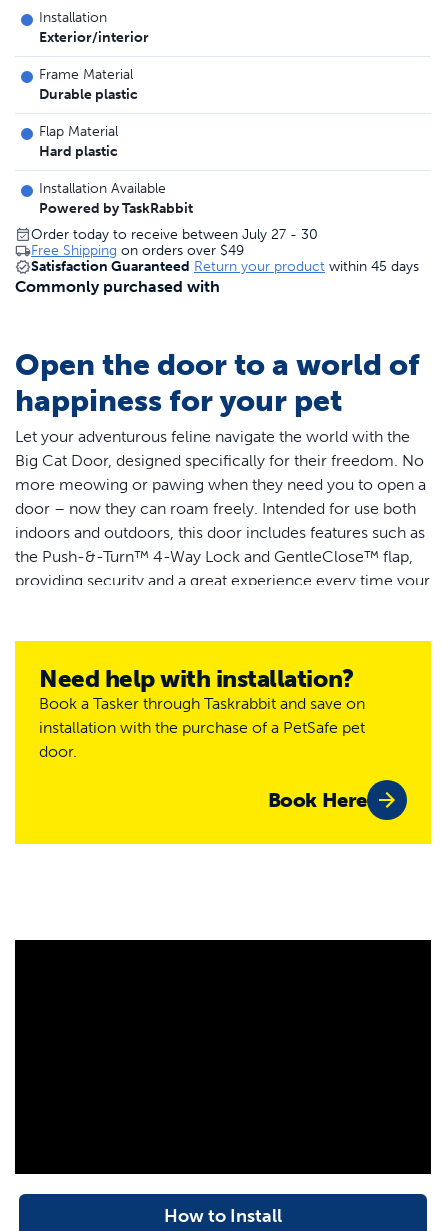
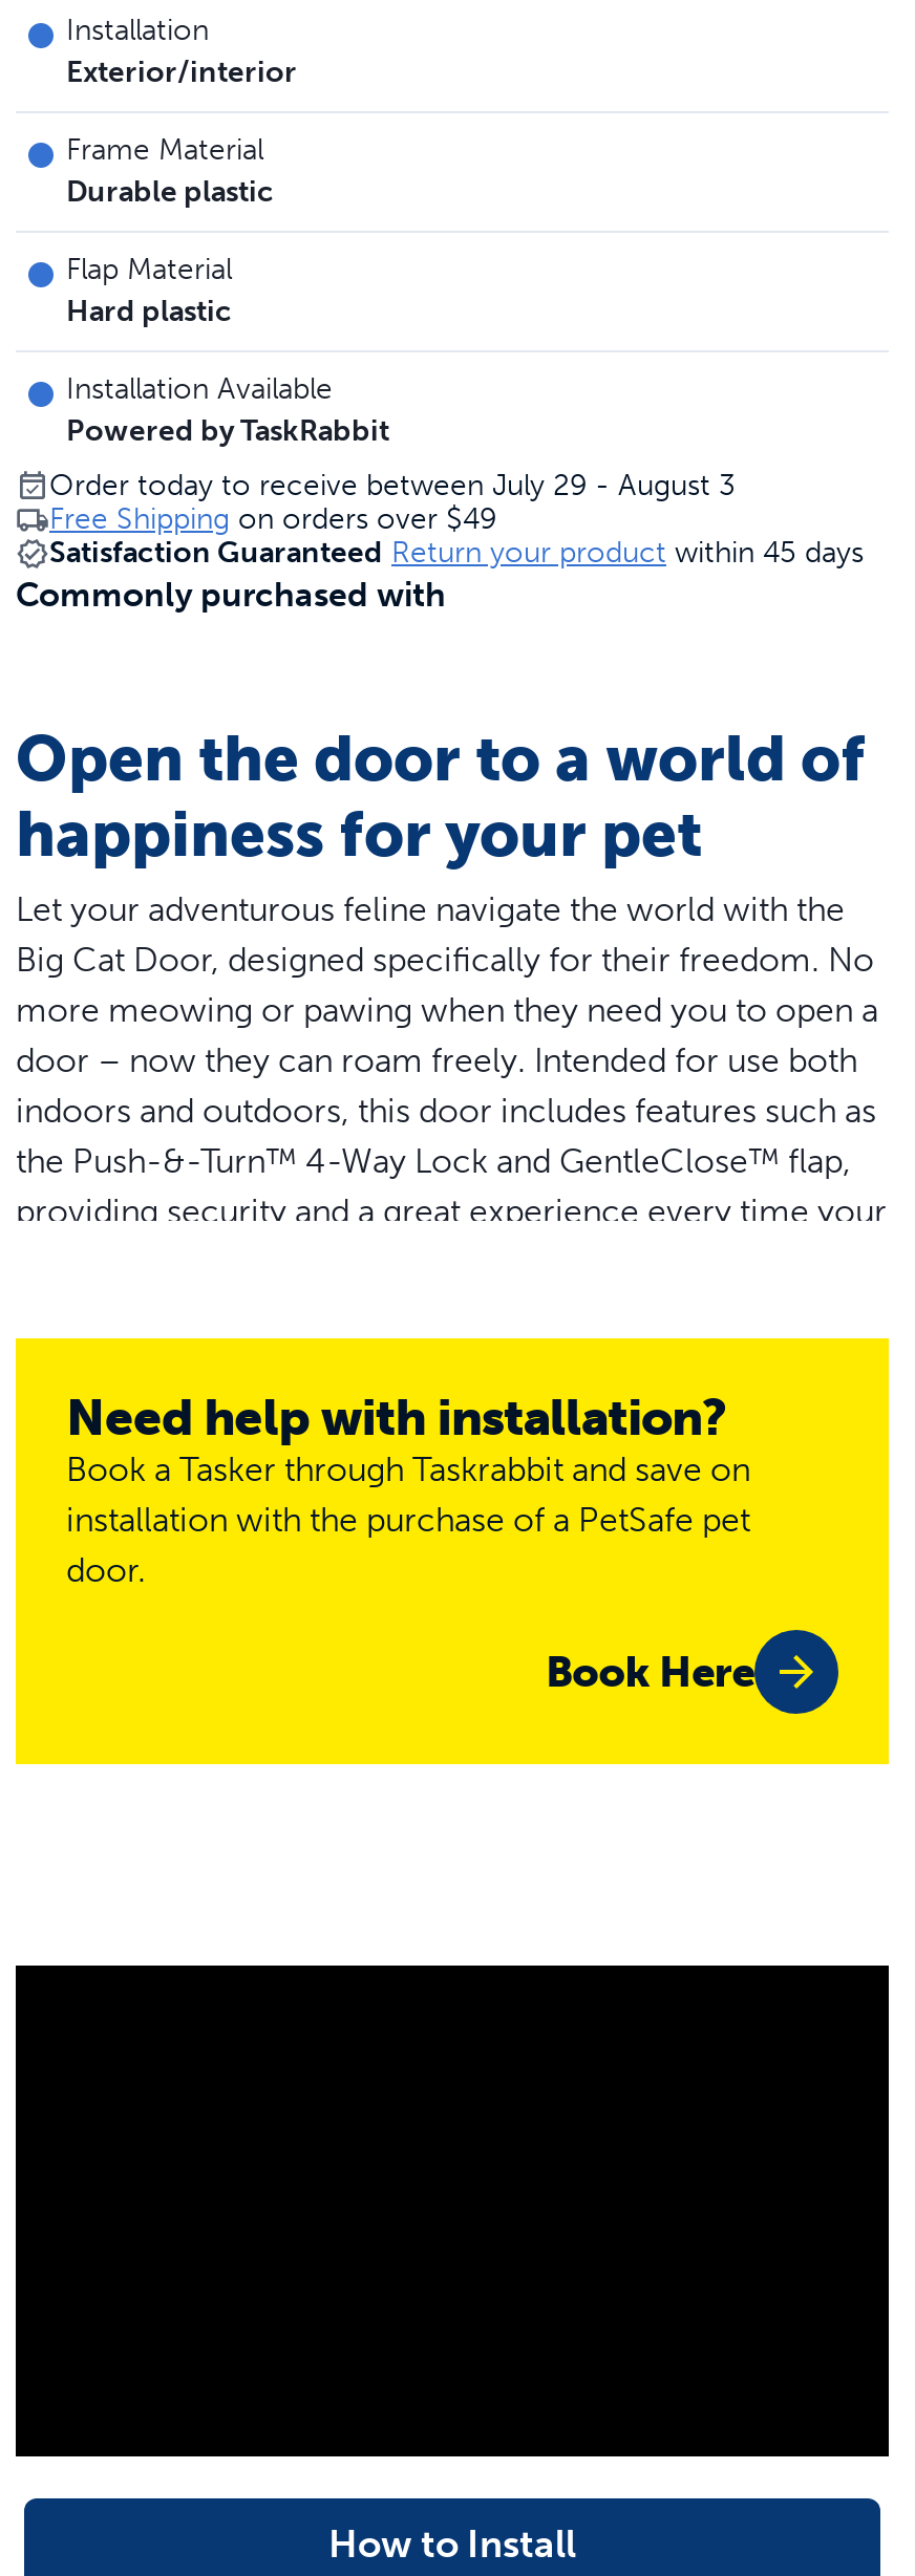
[31,226,318,243] Order today to receive between July 27 - 30 -> [49,468,736,503] Order today to receive between July 29 - August 3

